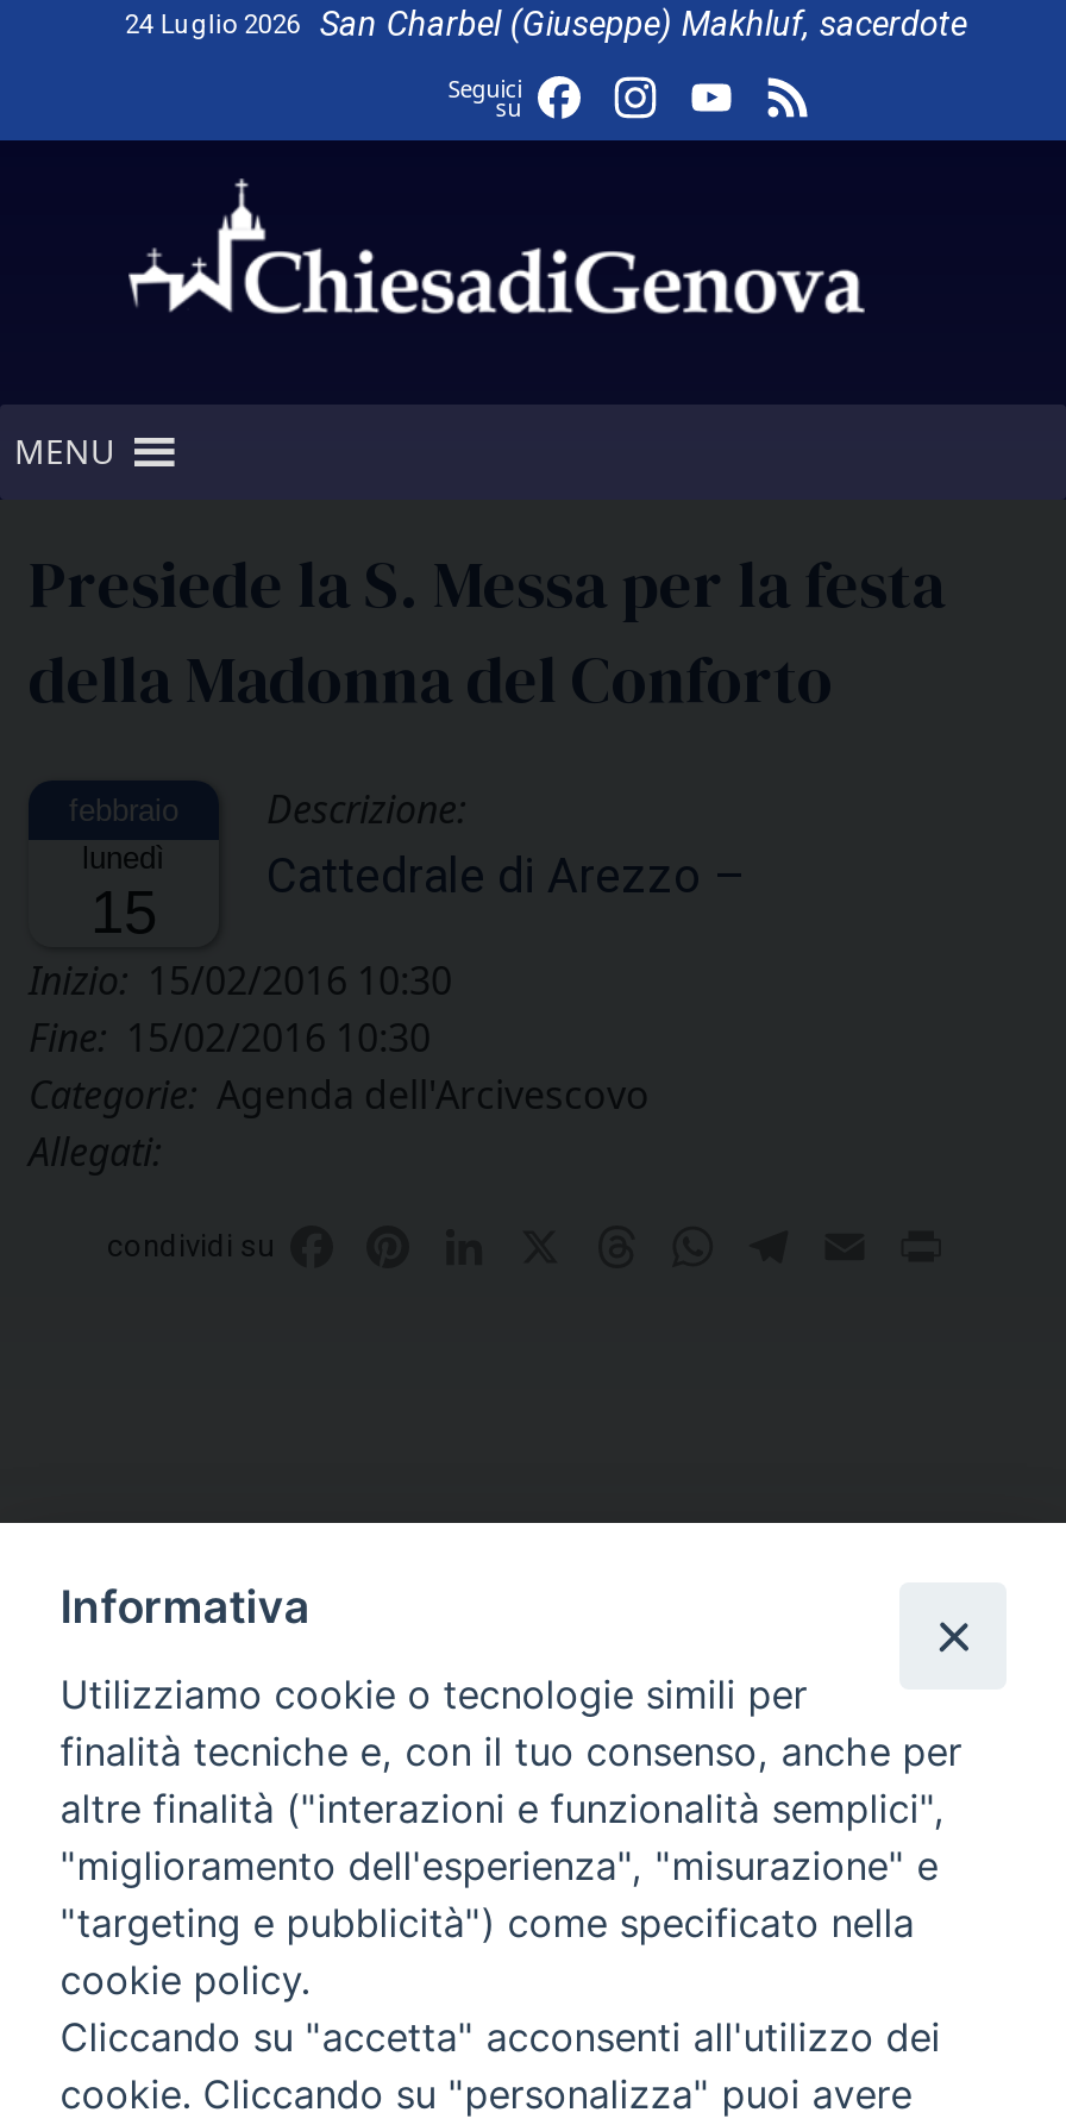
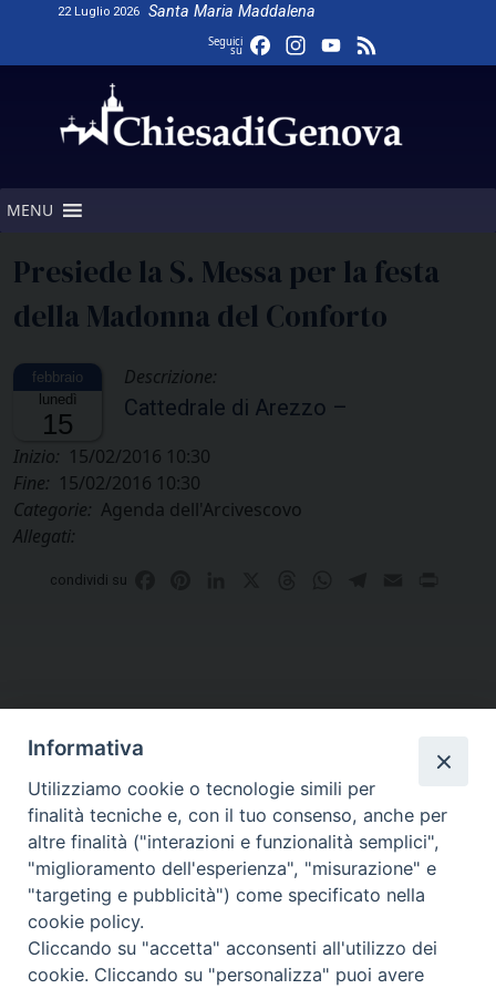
[125,5,967,45] 24 Luglio 2026 | San Charbel (Giuseppe) Makhluf, sacerdote -> [58,2,316,21] 22 Luglio 2026 | Santa Maria Maddalena

